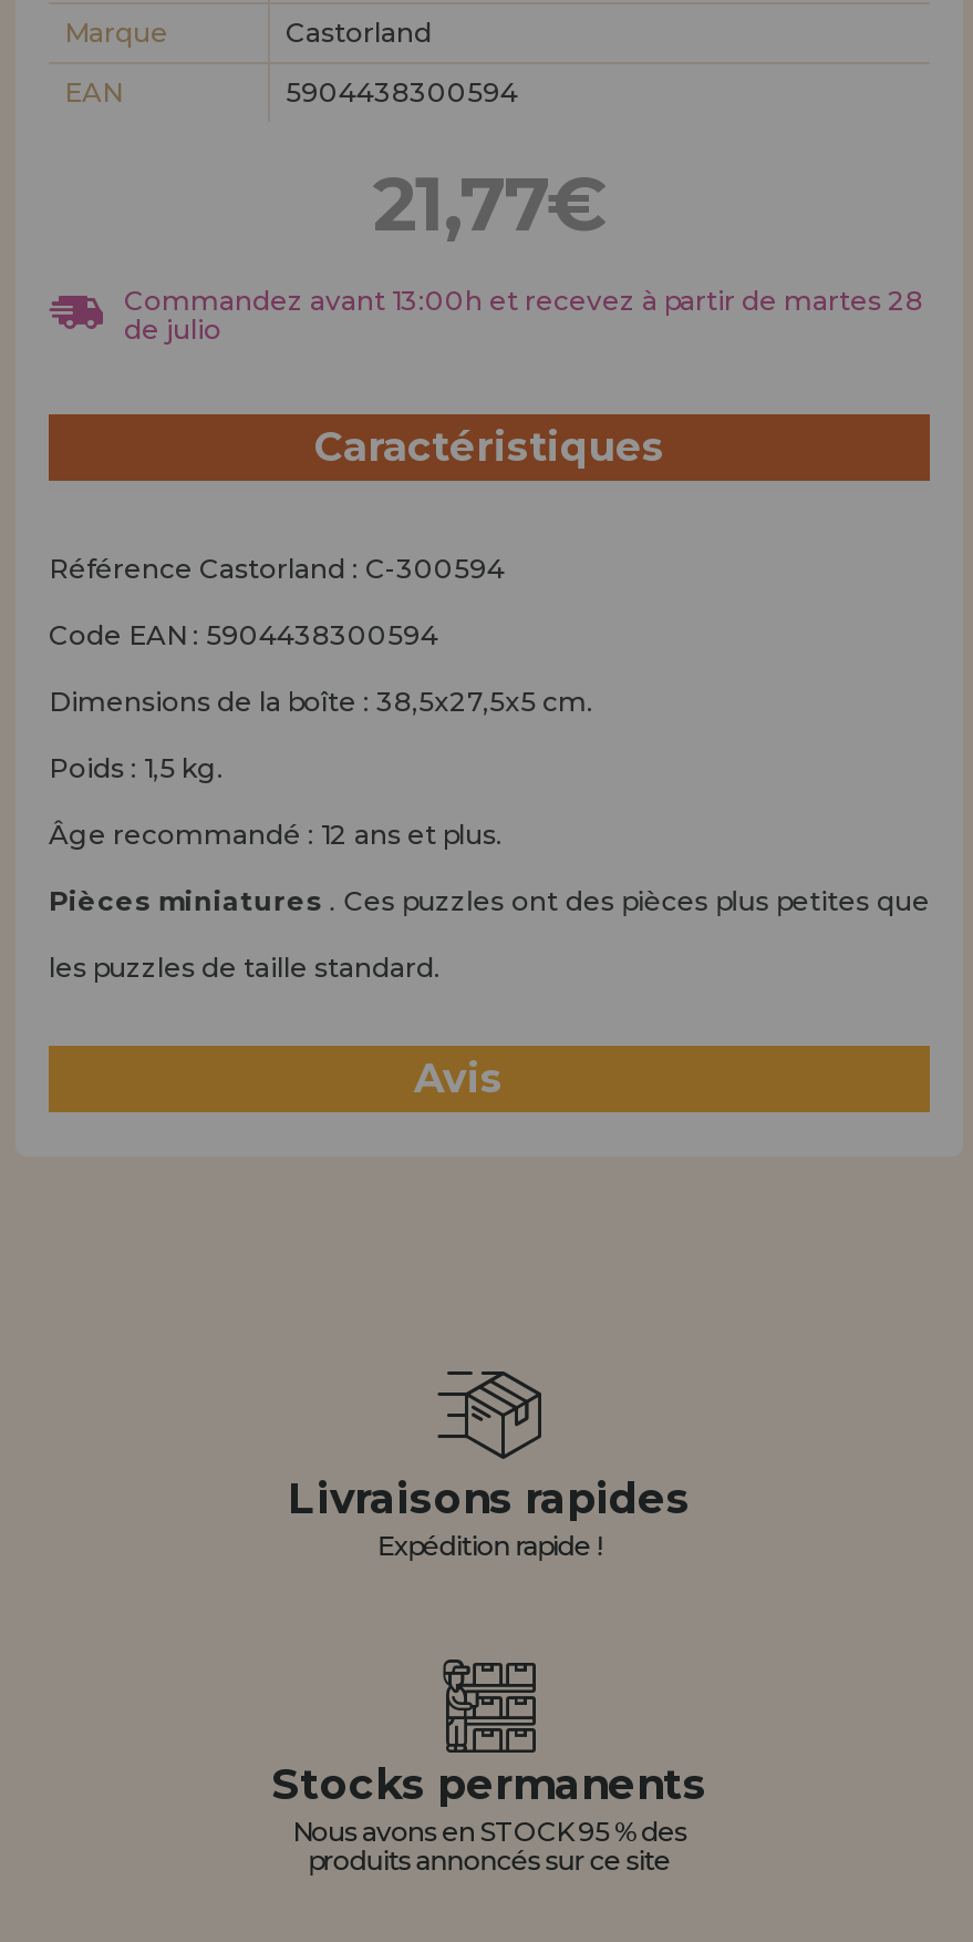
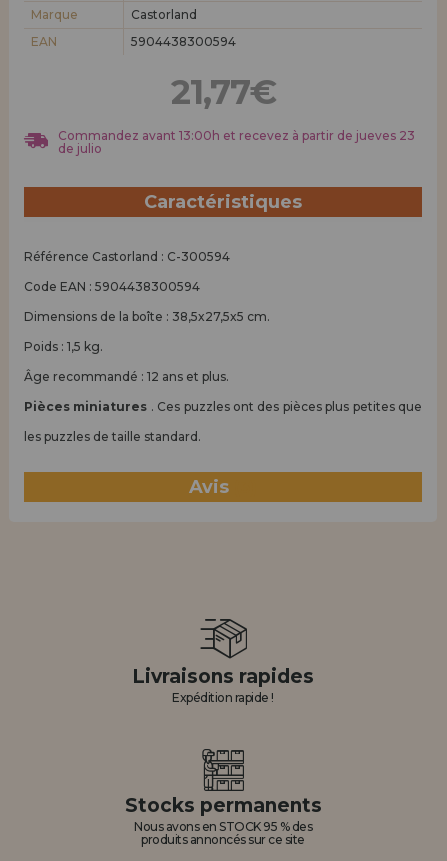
[124,284,923,317] Commandez avant 13:00h et recevez à partir de martes 28 -> [58,128,415,143] Commandez avant 13:00h et recevez à partir de jueves 23

